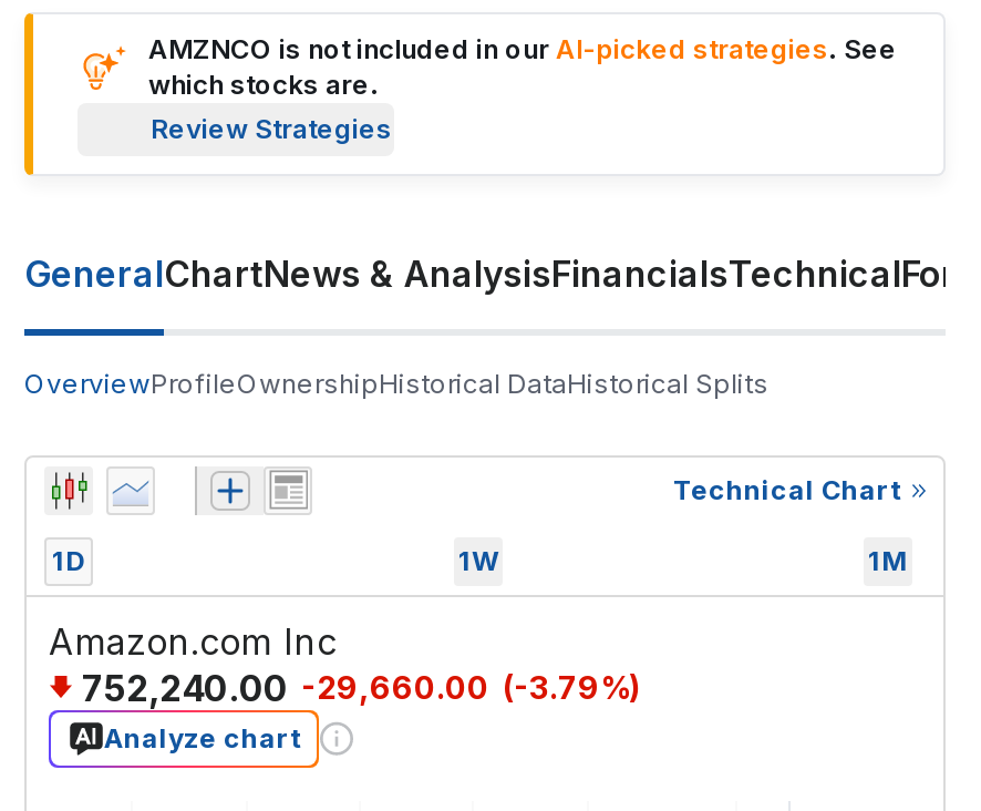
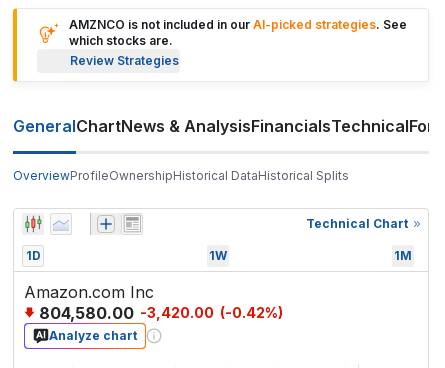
[82,665,640,710] 752,240.00 -29,660.00 (-3.79%) -> [39,303,283,323] 804,580.00 -3,420.00 (-0.42%)

